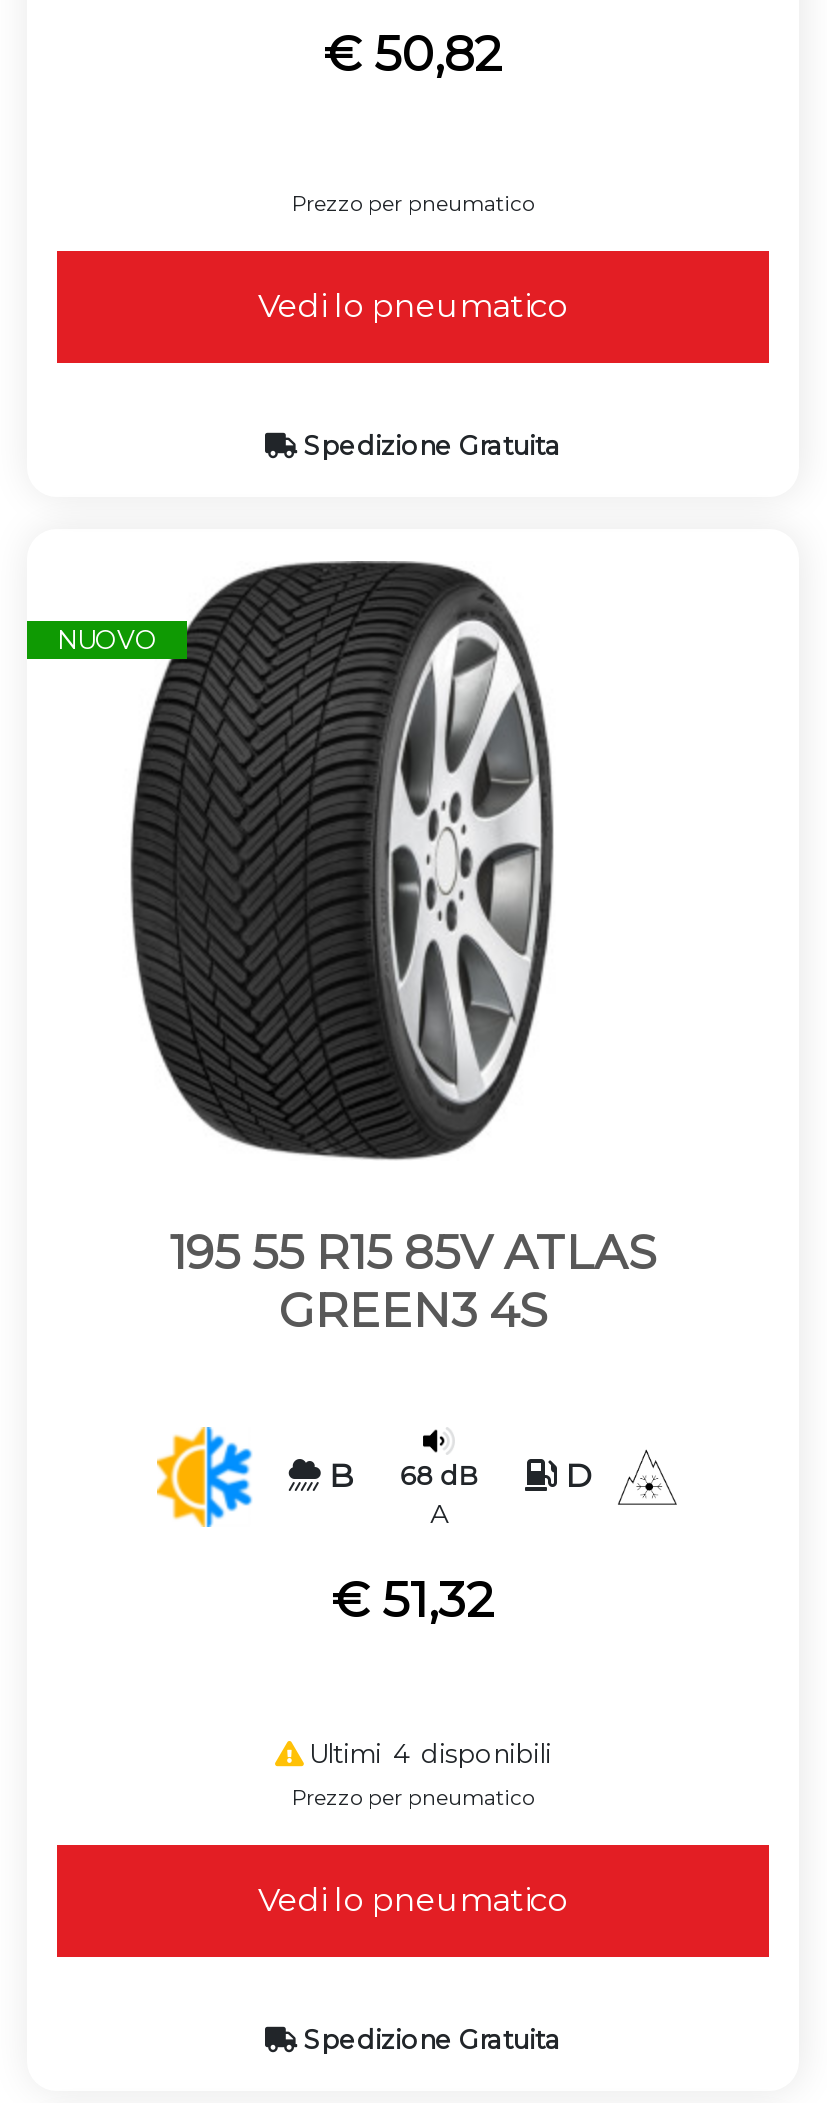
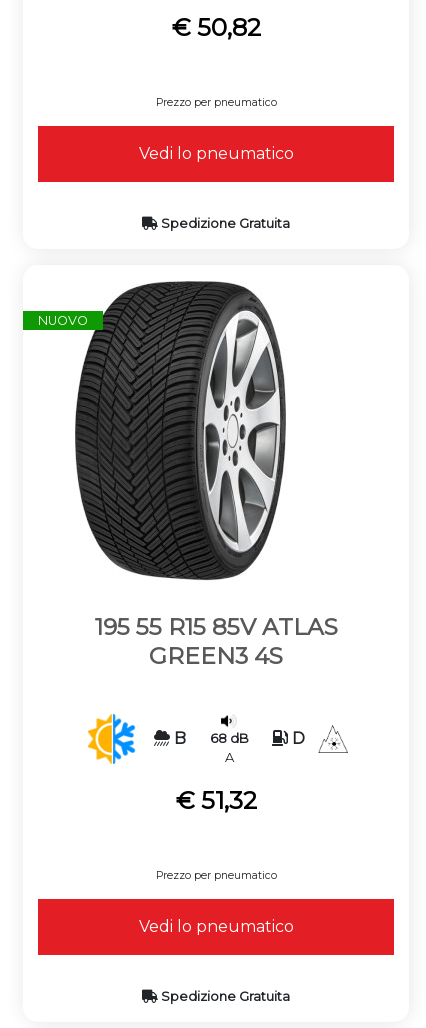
[303,1740,551,1770] Ultimi 4 disponibili -> none

